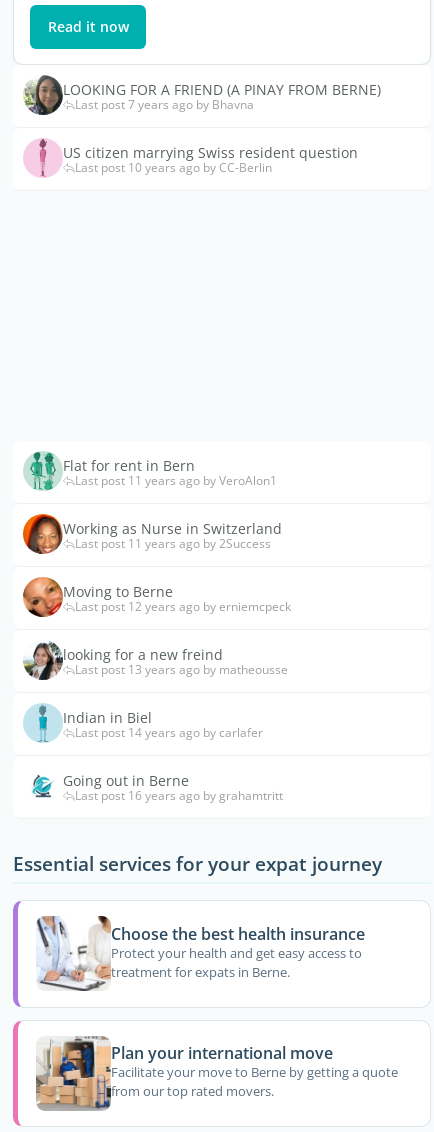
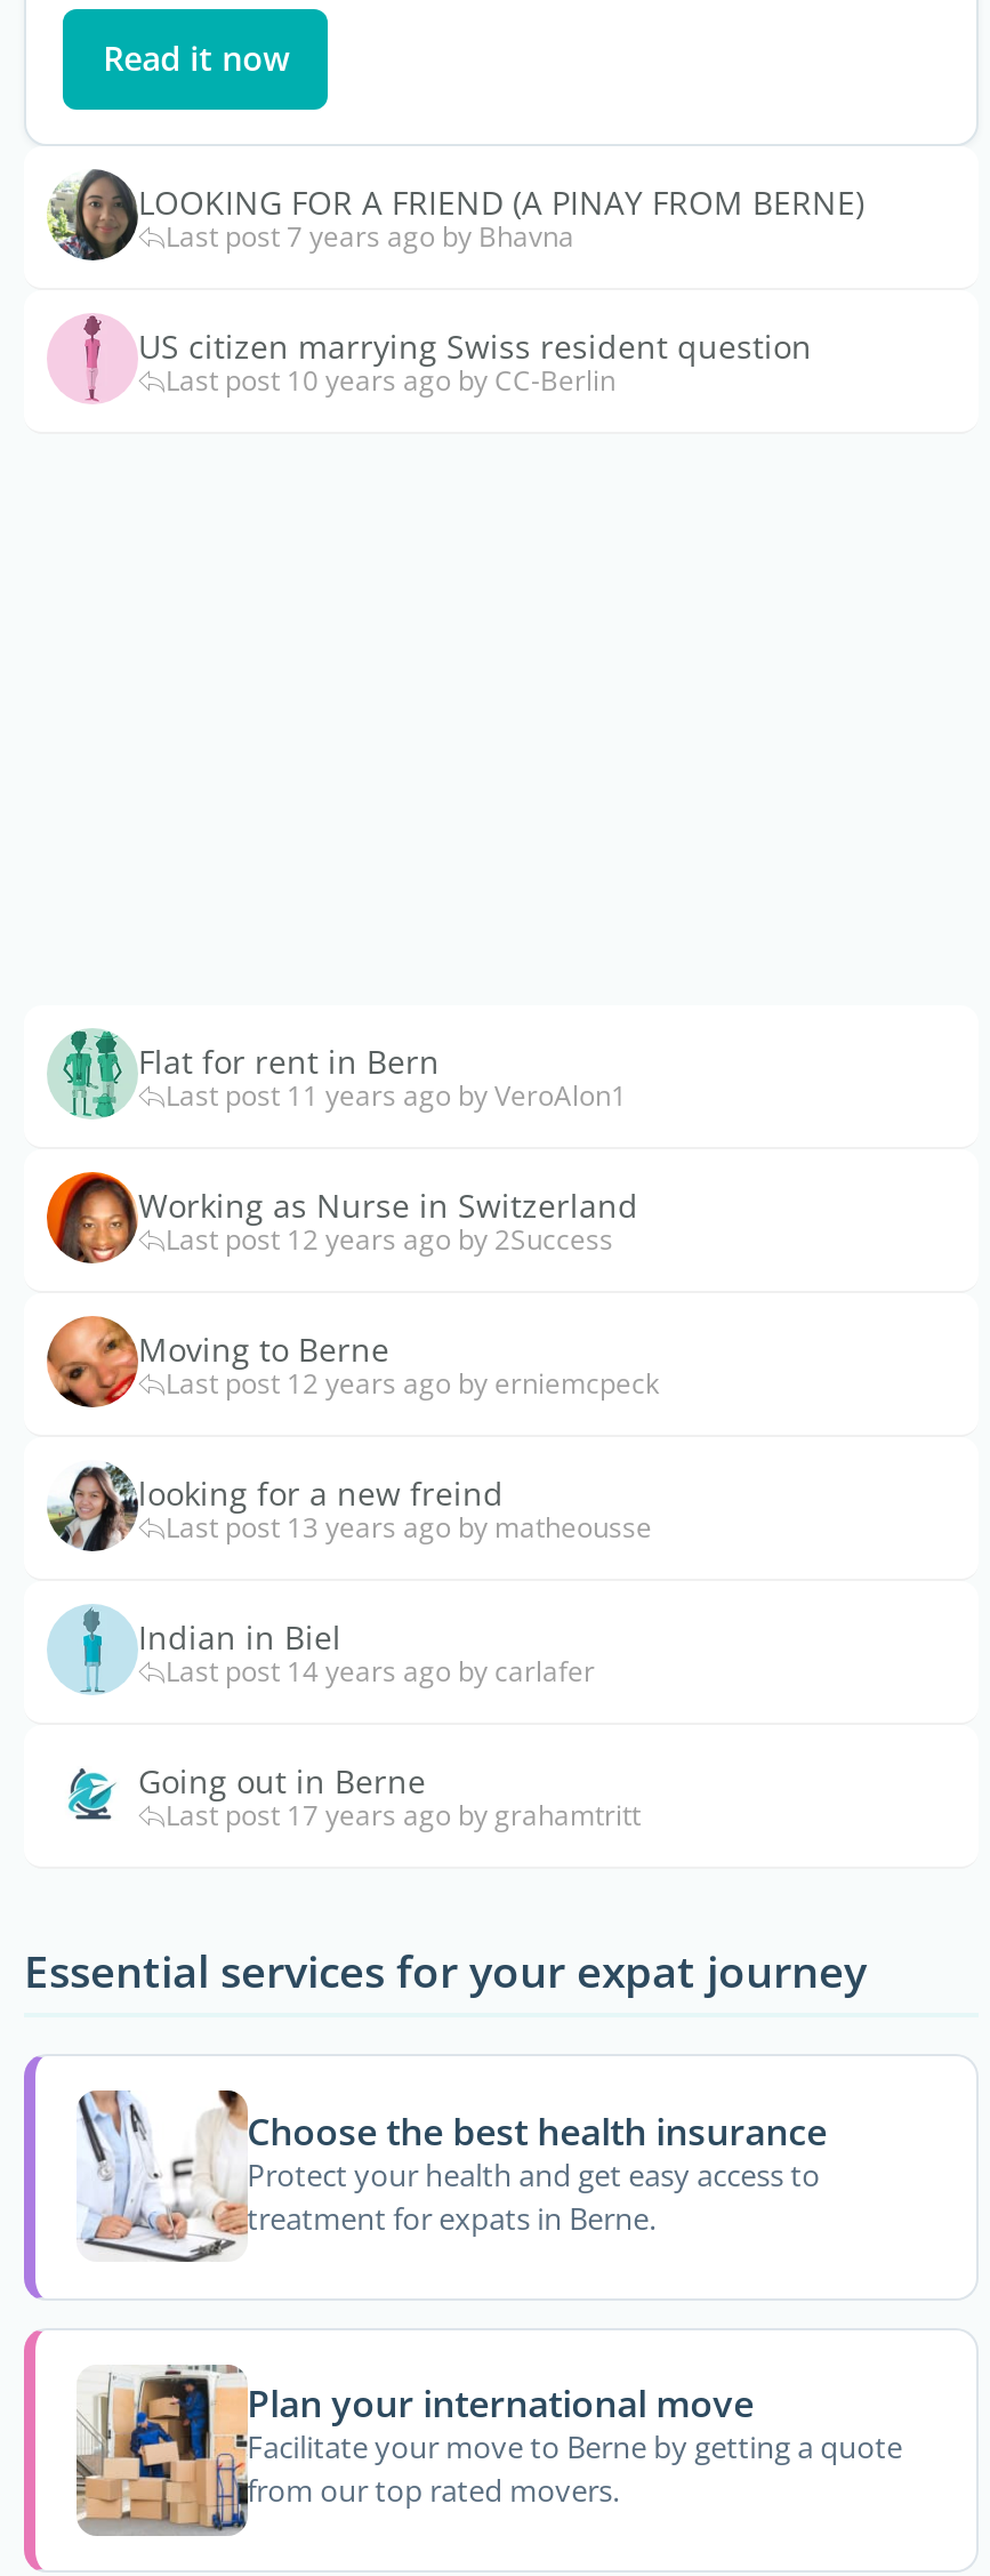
[75,535,271,552] Last post 11 years ago by 2Success -> [166,1221,613,1260] Last post 12 years ago by 2Success
[75,787,283,804] Last post 16 years ago by grahamtritt -> [166,1796,641,1835] Last post 17 years ago by grahamtritt

